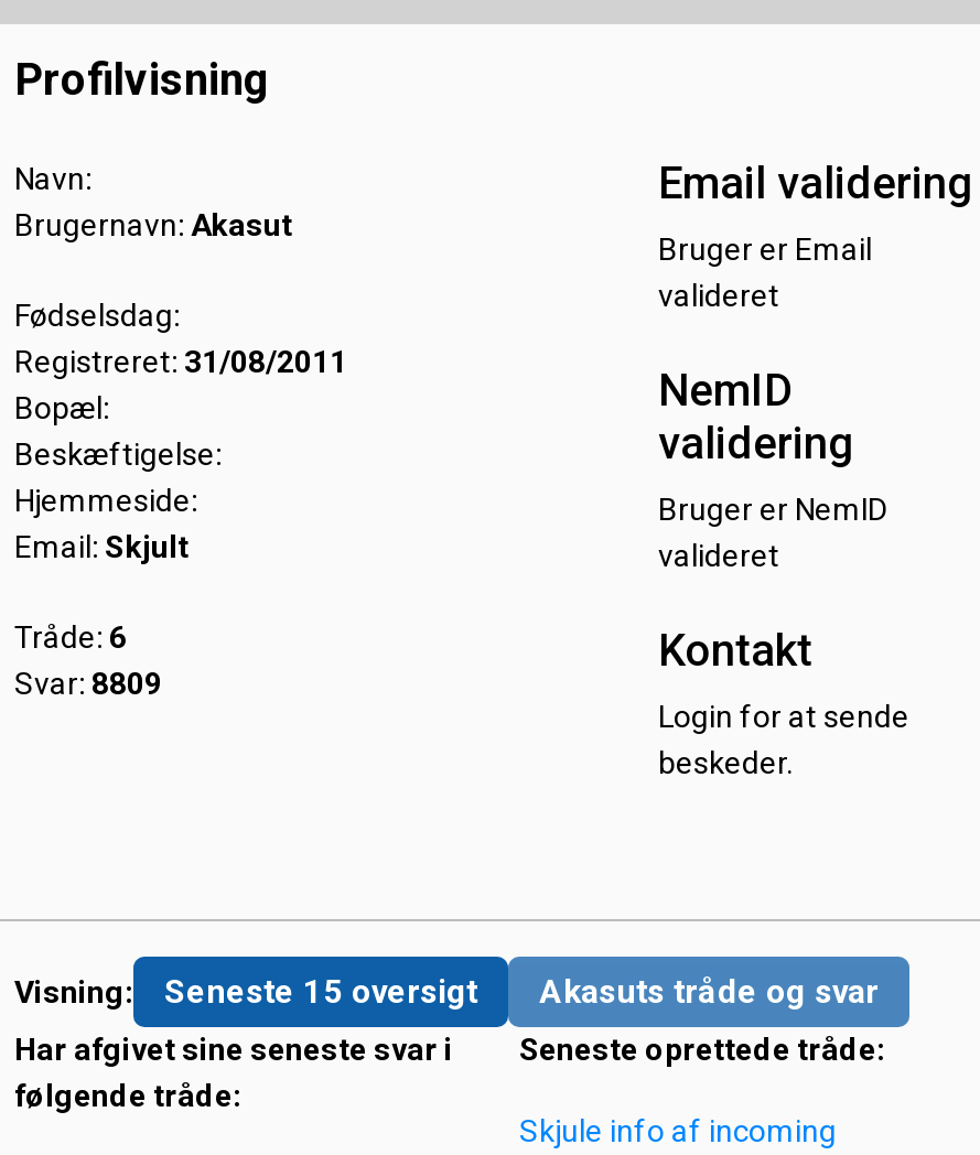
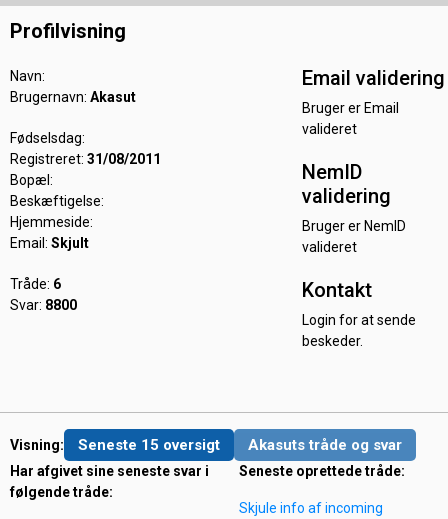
[14,666,162,701] Svar: 8809 -> [10,297,77,313] Svar: 8800

